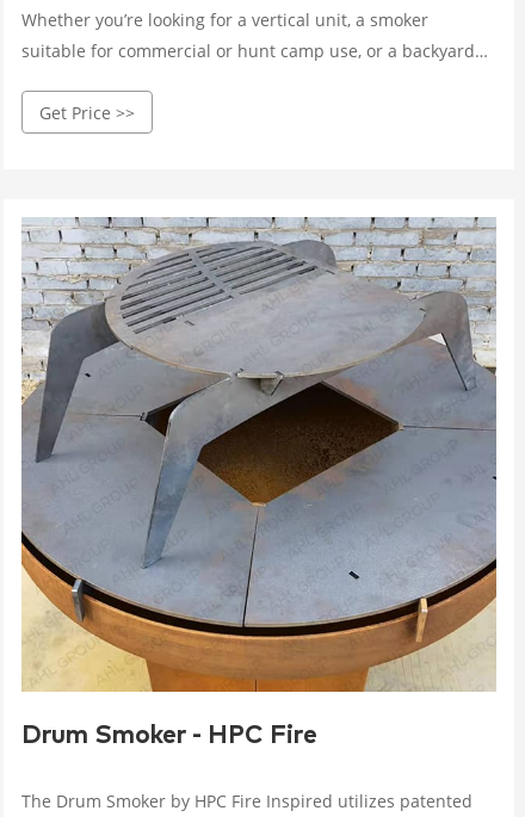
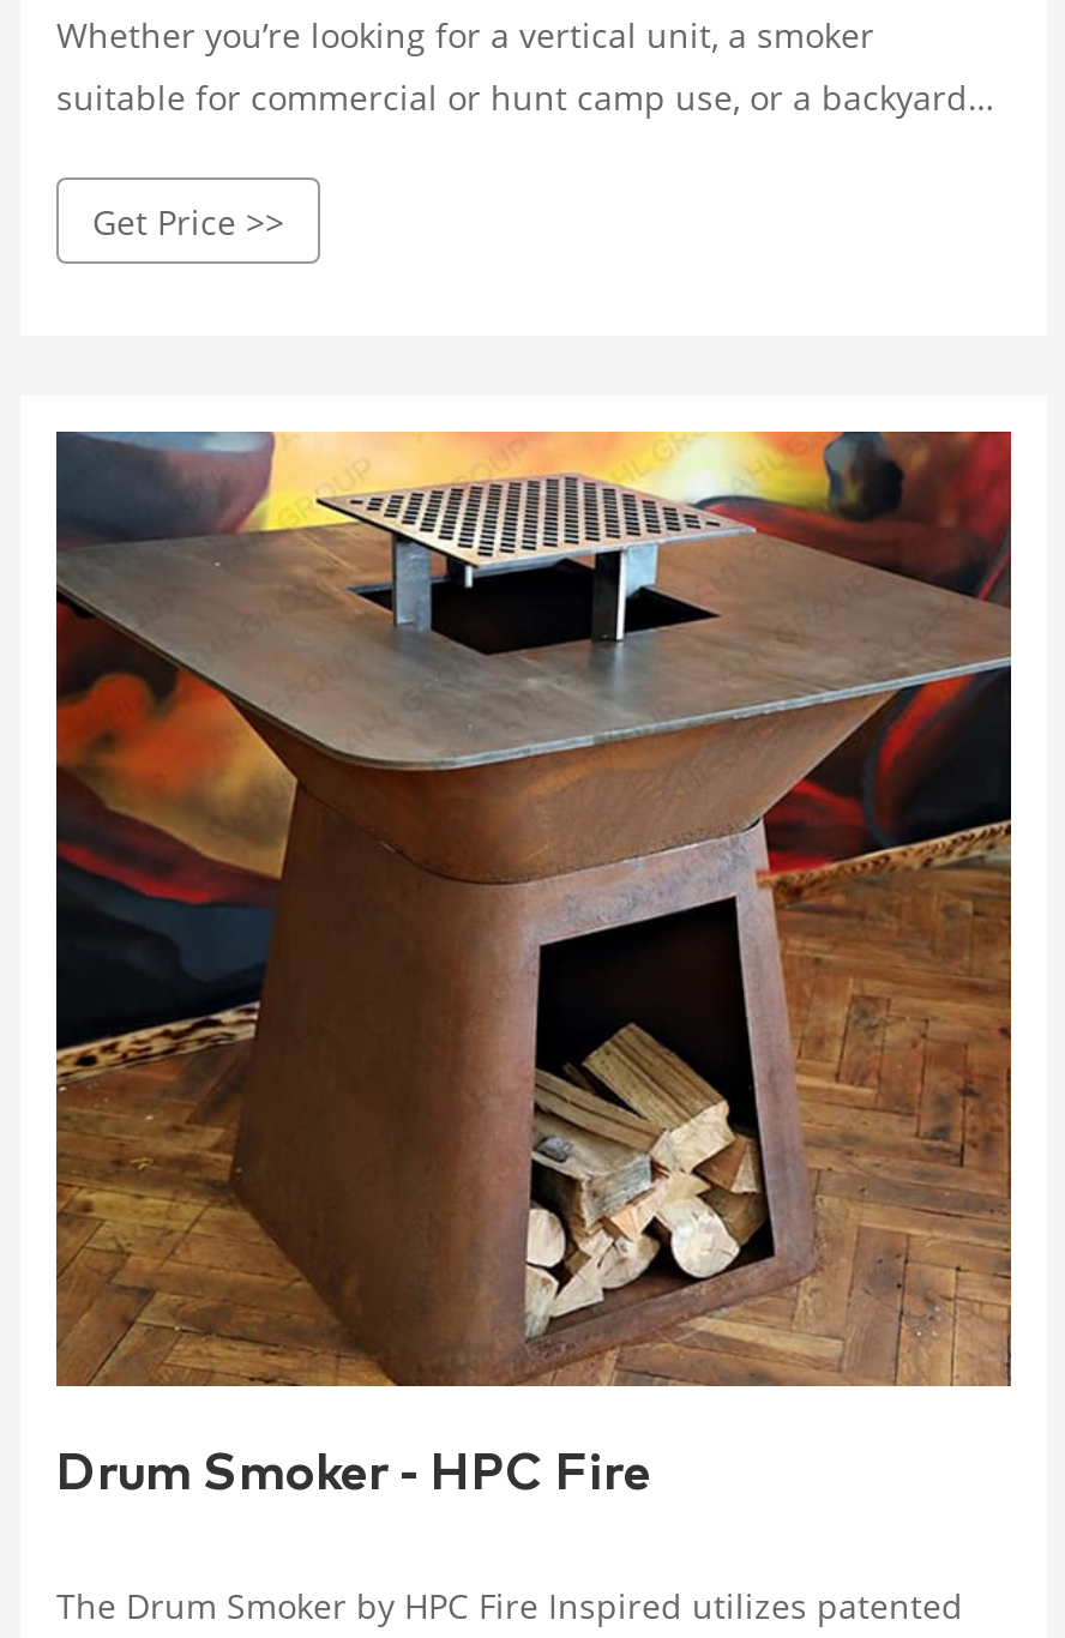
[20,216,498,693] [image] -> [54,429,1013,1389] [image]

